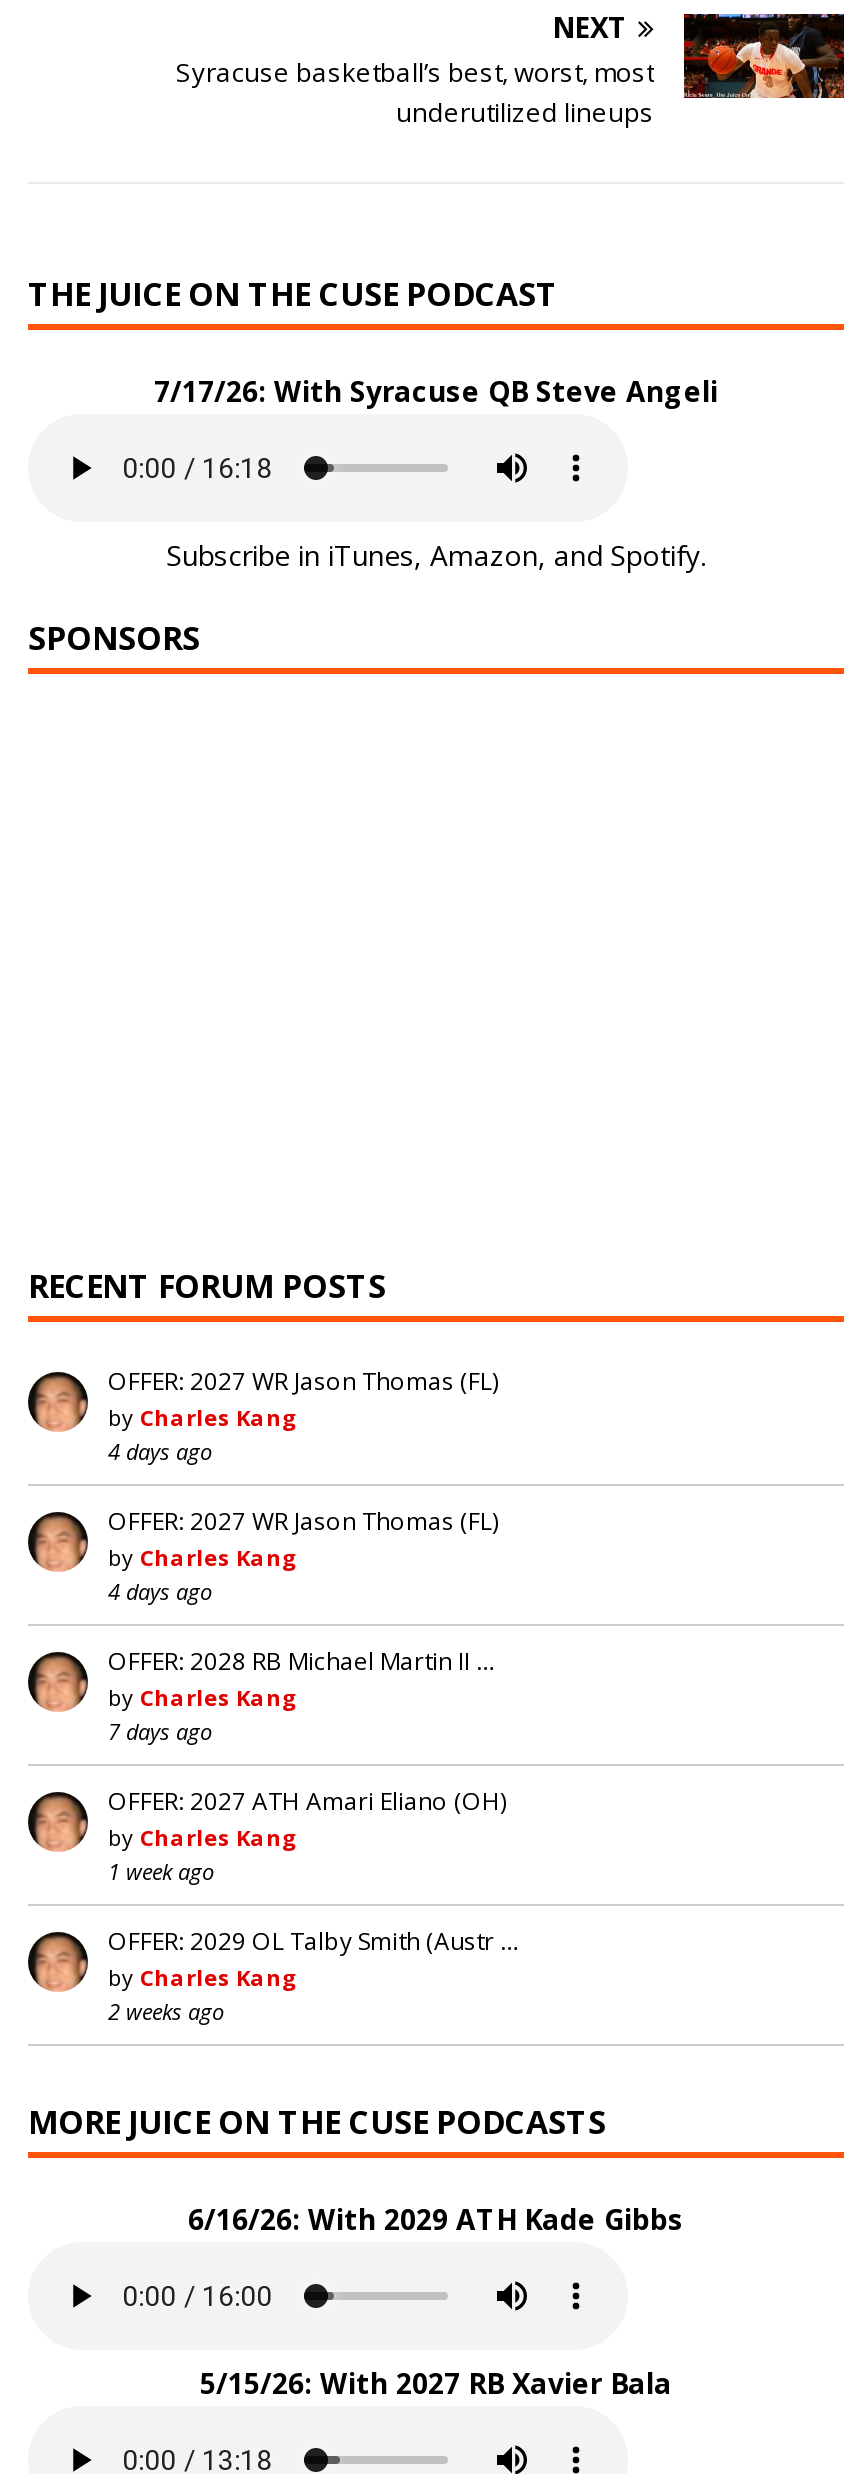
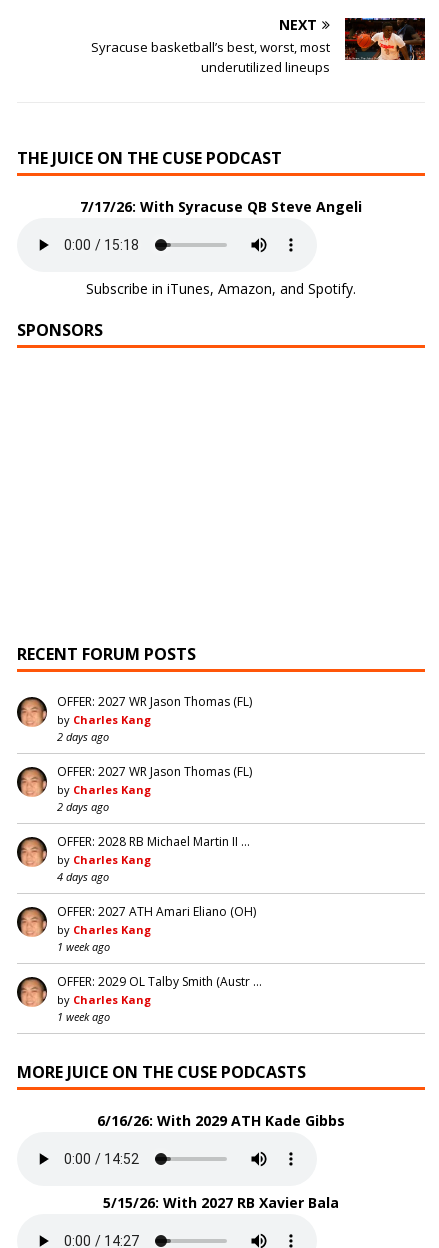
[108,1437,212,1467] 4 days ago -> [57,729,109,744] 2 days ago
[108,1577,212,1607] 4 days ago -> [57,799,109,814] 2 days ago
[108,1717,212,1747] 7 days ago -> [57,869,109,884] 4 days ago
[108,1997,224,2027] 2 weeks ago -> [57,1009,110,1024] 1 week ago

